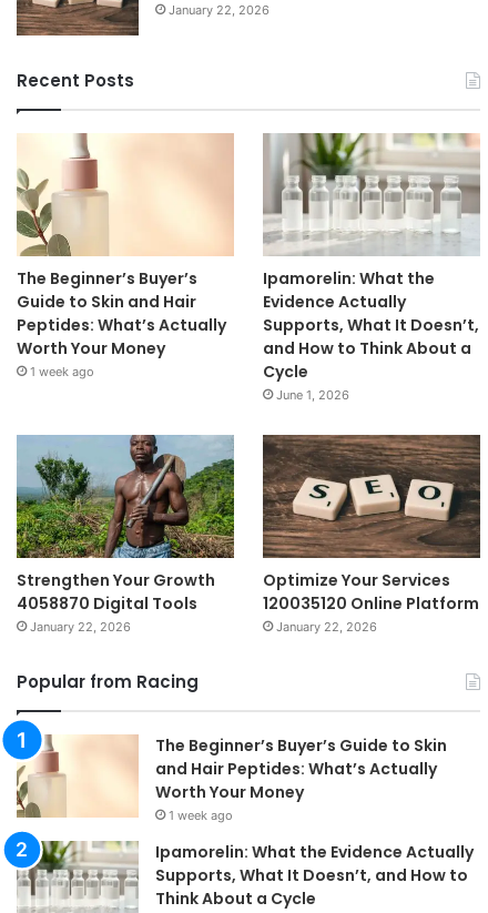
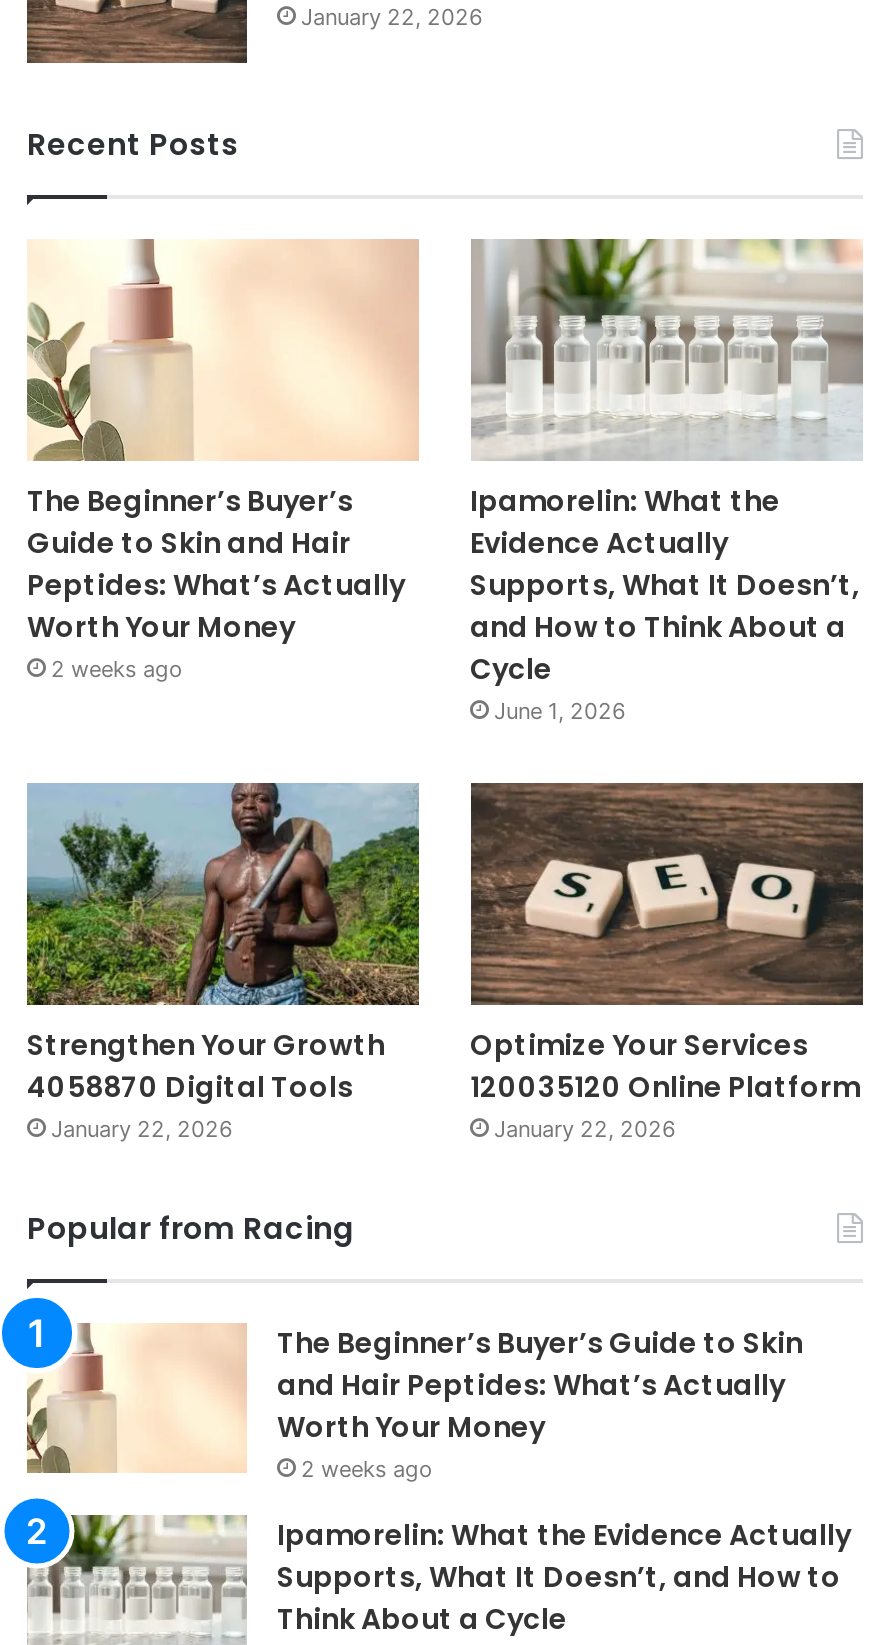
[30,364,94,379] 1 week ago -> [51,655,183,683] 2 weeks ago
[169,807,233,823] 1 week ago -> [301,1454,433,1482] 2 weeks ago

